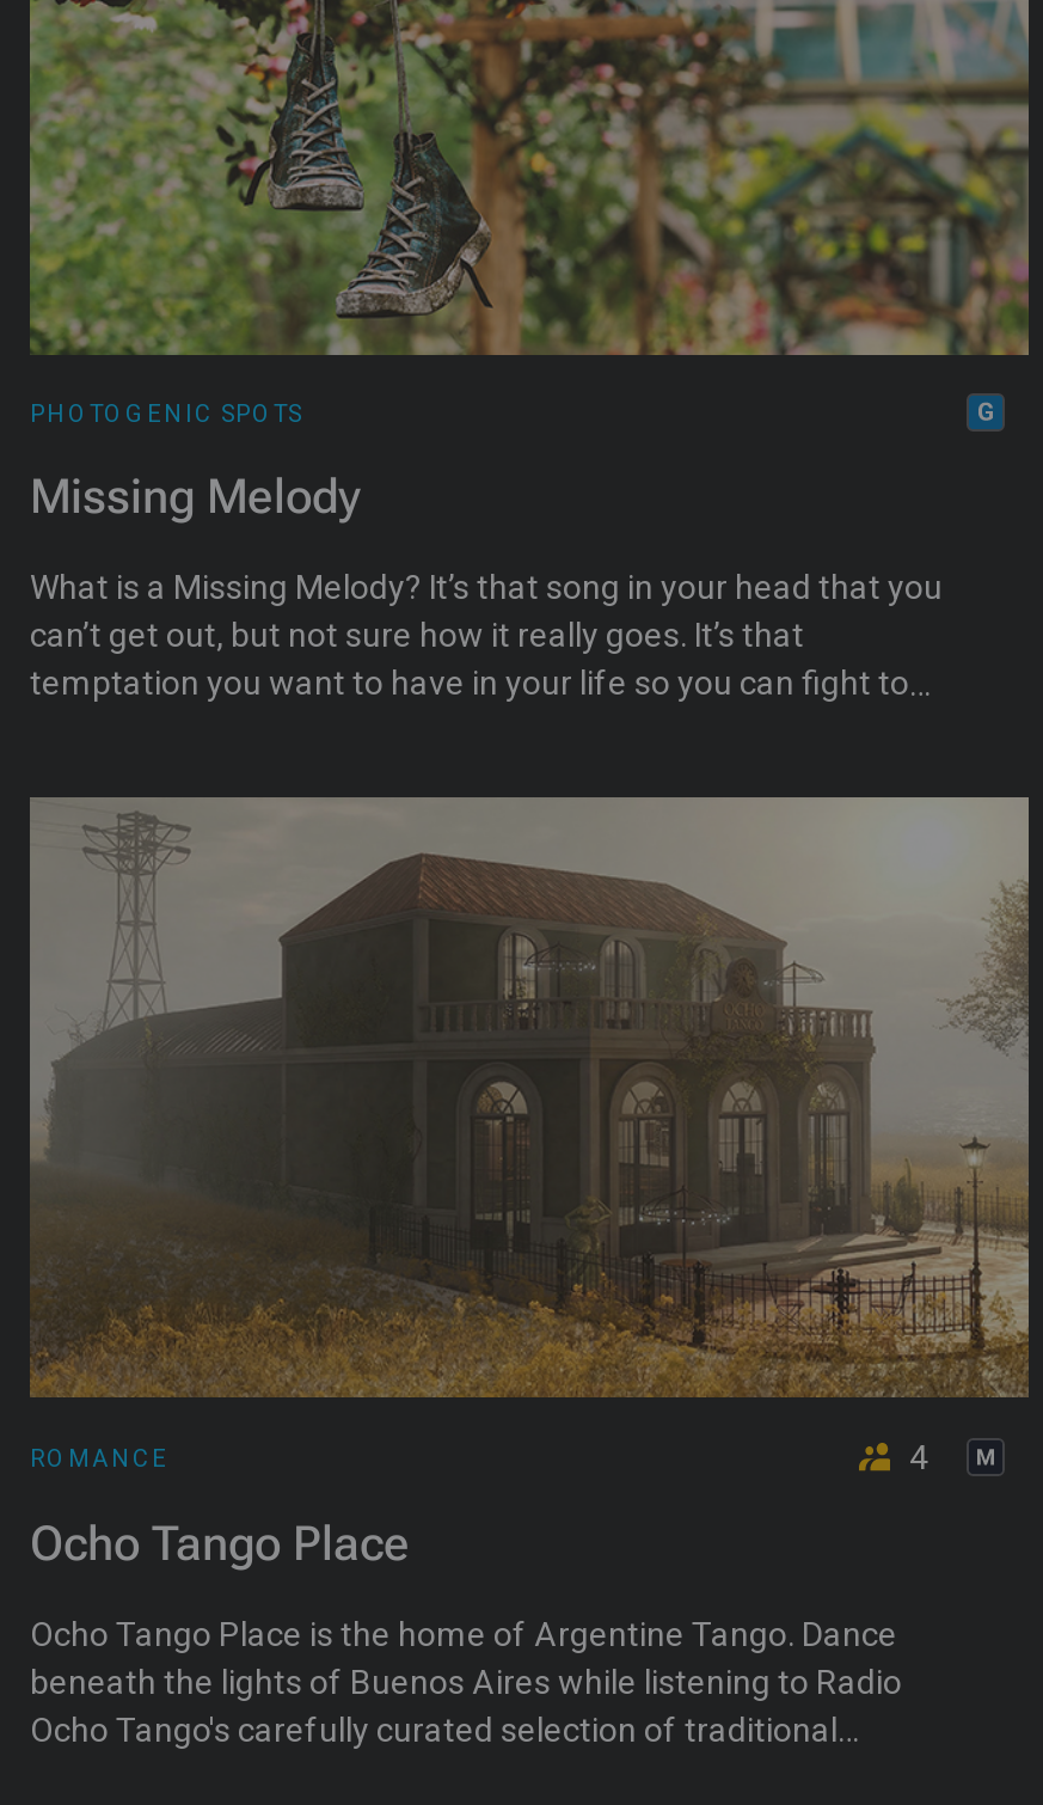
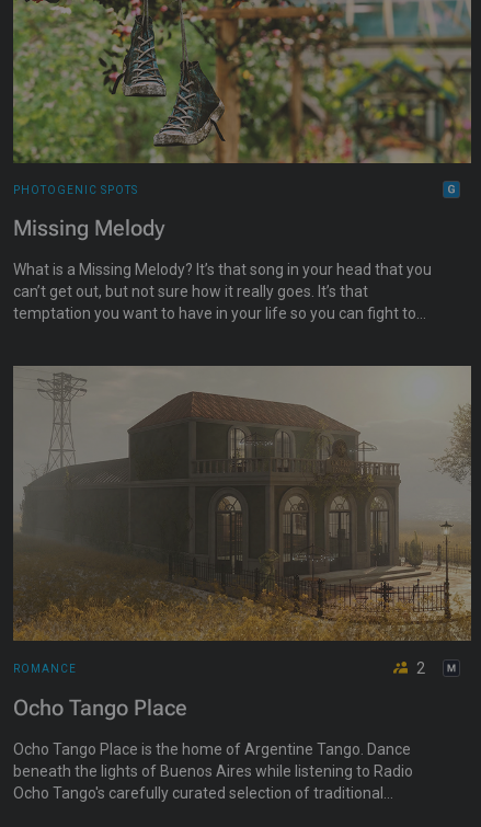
[909,1438,928,1477] 4 -> [416,659,425,676] 2

